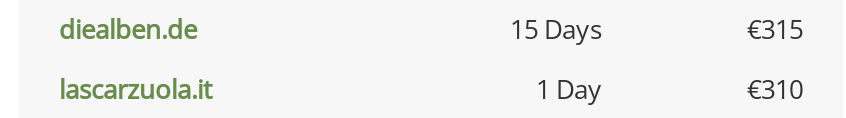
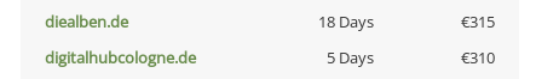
[510,11,602,47] 15 Days -> [318,11,373,32] 18 Days
[59,71,602,107] lascarzuola.it | 1 Day -> [45,47,373,68] digitalhubcologne.de | 5 Days

